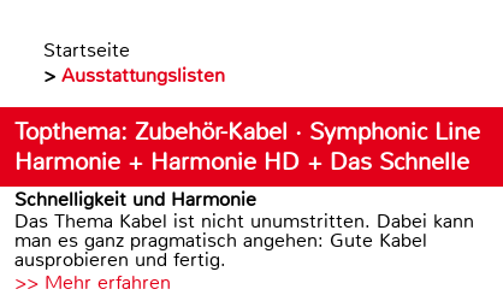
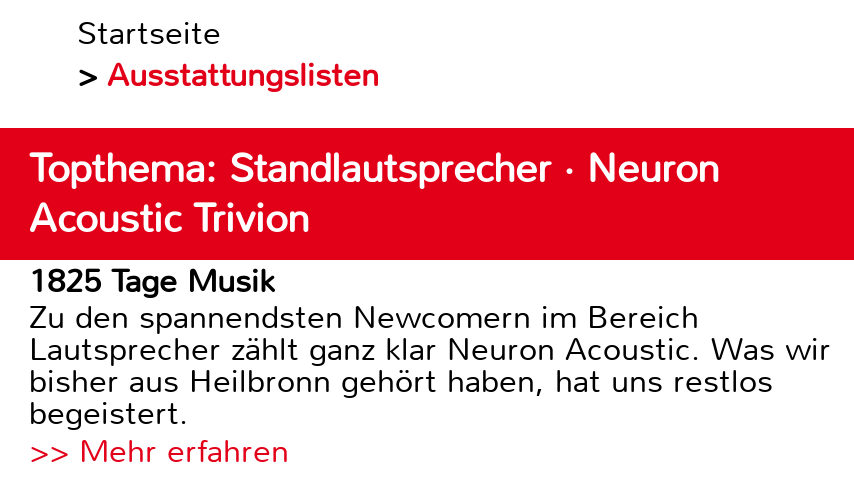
[14,117,480,272] Topthema: Zubehör-Kabel · Symphonic Line | Harmonie + Harmonie HD + Das Schnelle | Schnelligkeit und Harmonie | Das Thema Kabel ist nicht unumstritten. Dabei kann | man es ganz pragmatisch angehen: Gute Kabel | ausprobieren und fertig. -> [29,144,831,434] Topthema: Standlautsprecher · Neuron | Acoustic Trivion | 1825 Tage Musik | Zu den spannendsten Newcomern im Bereich | Lautsprecher zählt ganz klar Neuron Acoustic. Was wir | bisher aus Heilbronn gehört haben, hat uns restlos | begeistert.

